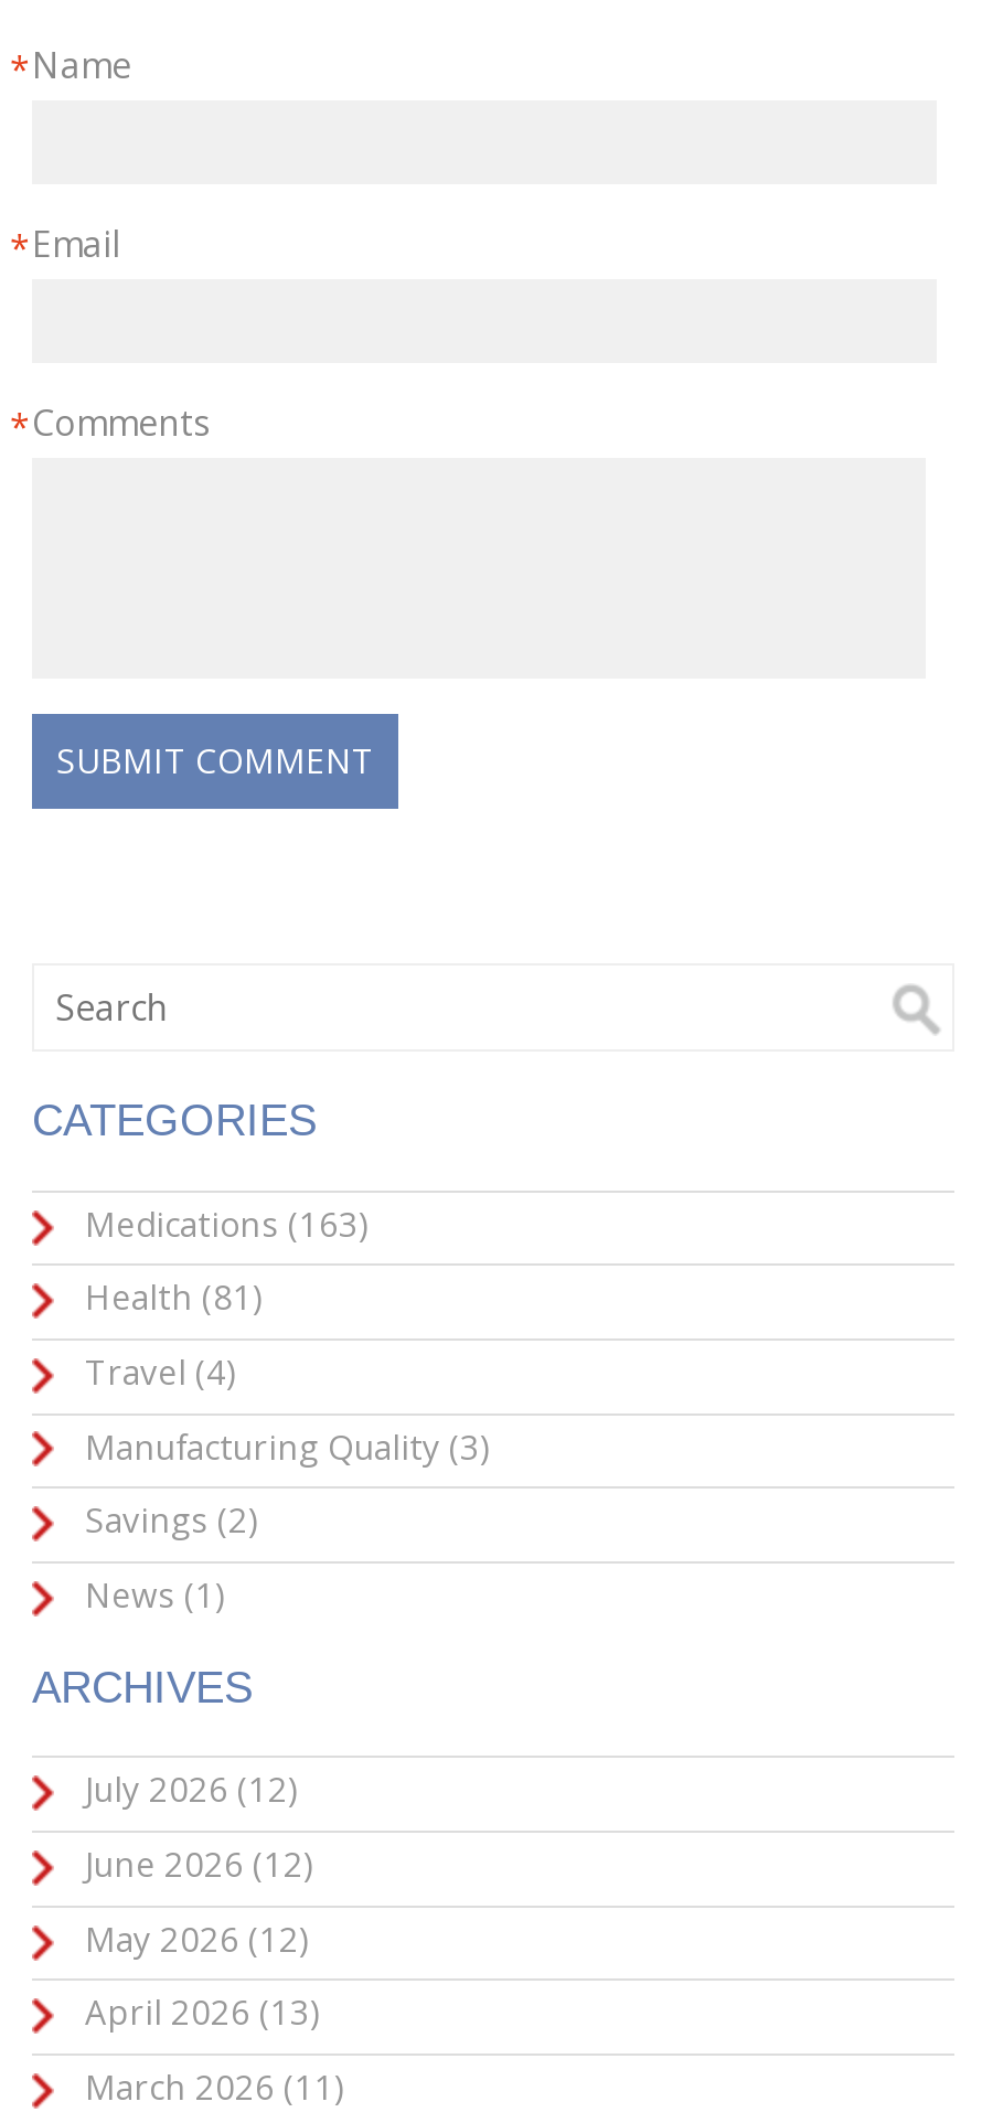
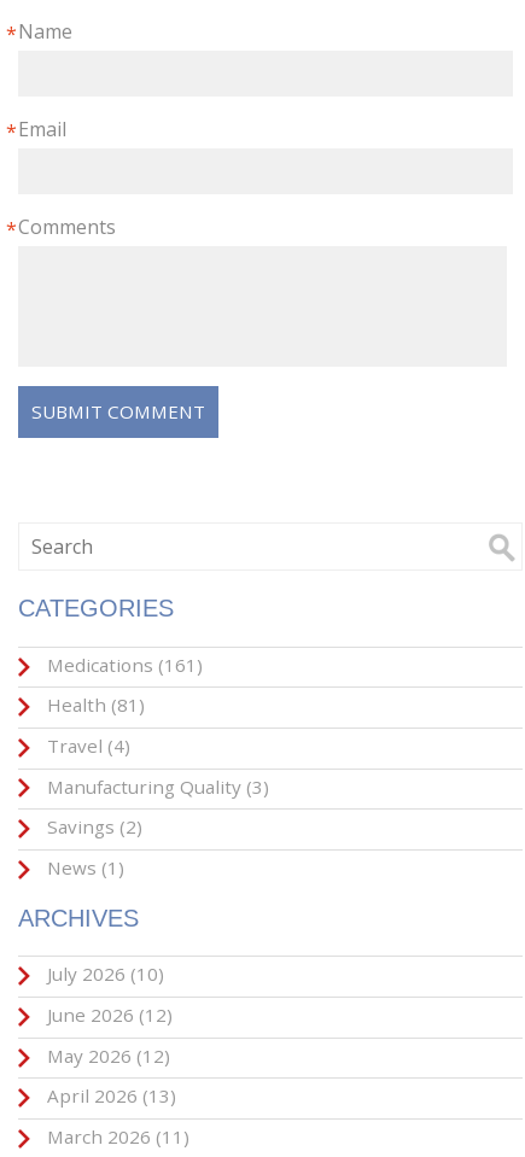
[76,1201,370,1245] Medications (163) -> [42,652,203,676] Medications (161)
[76,1768,299,1812] July 2026 (12) -> [42,962,164,986] July 2026 (10)

